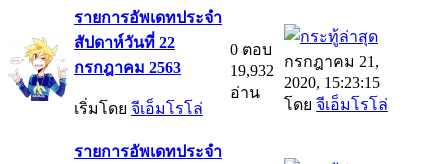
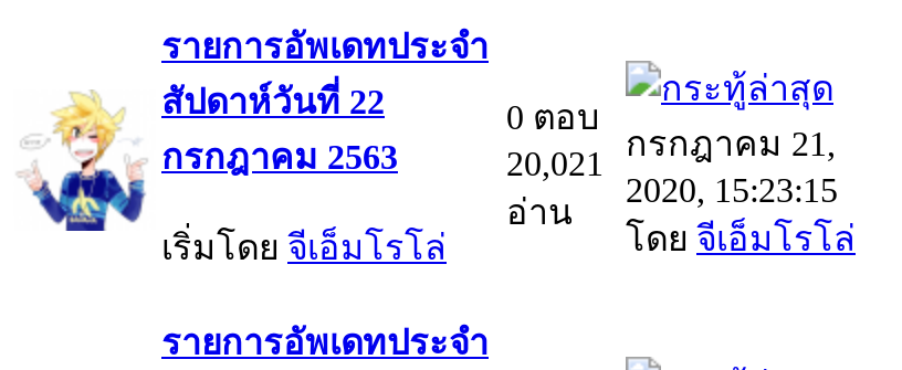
[230,61,274,78] 19,932 -> [506,144,604,181] 20,021

